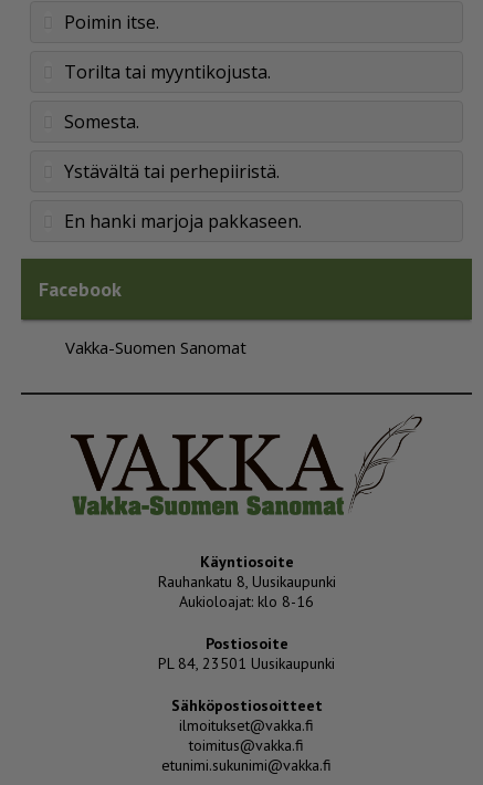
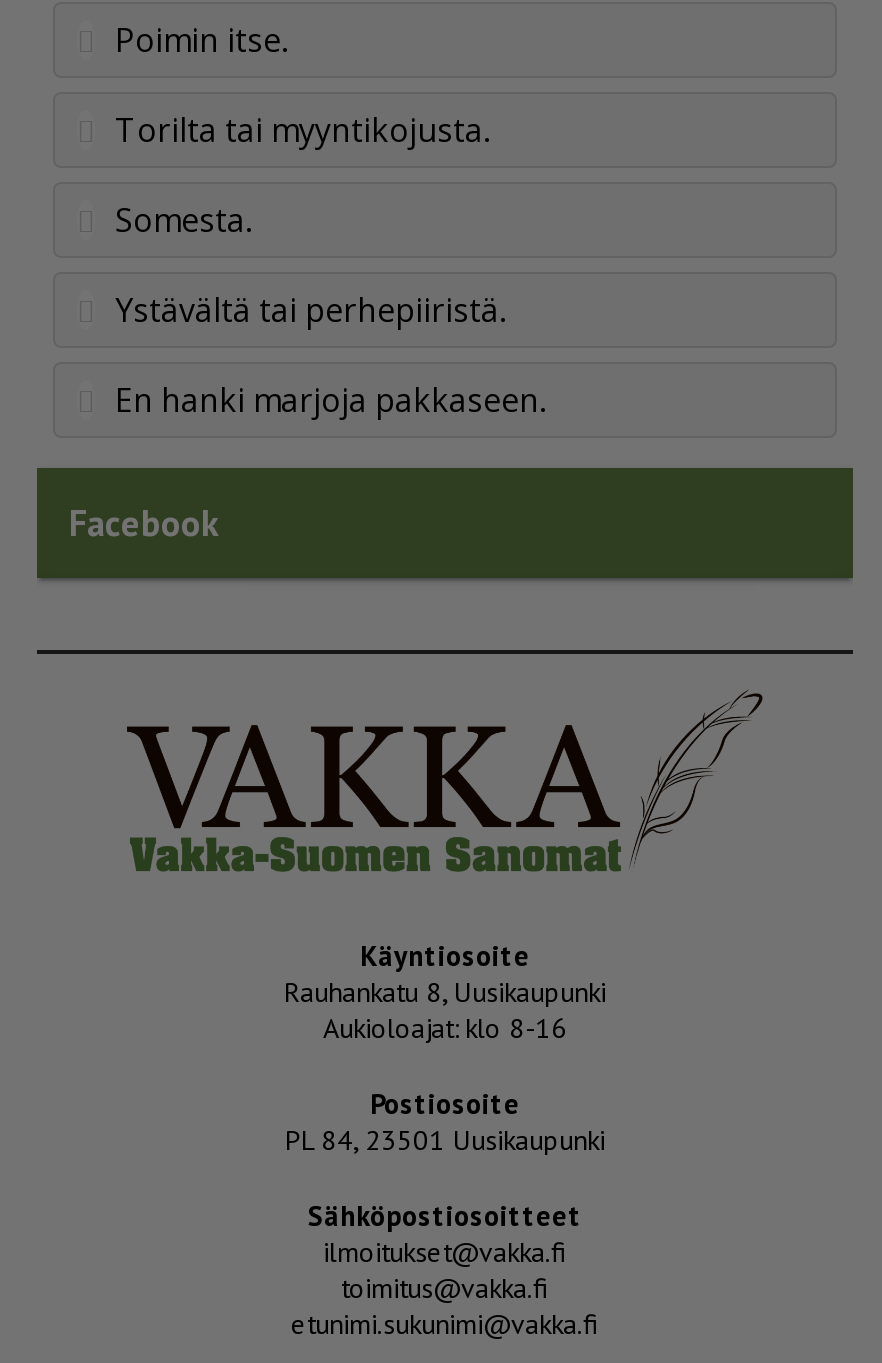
[65,336,246,359] Vakka-Suomen Sanomat -> none

